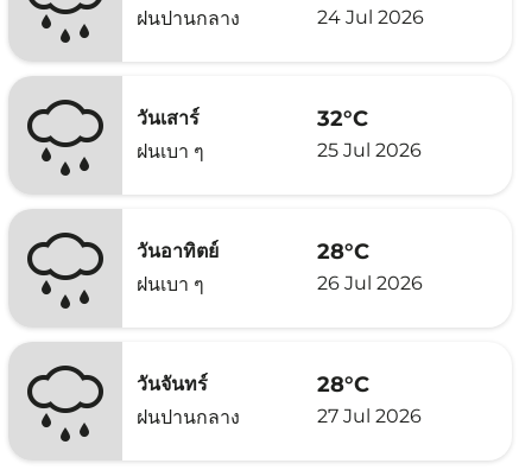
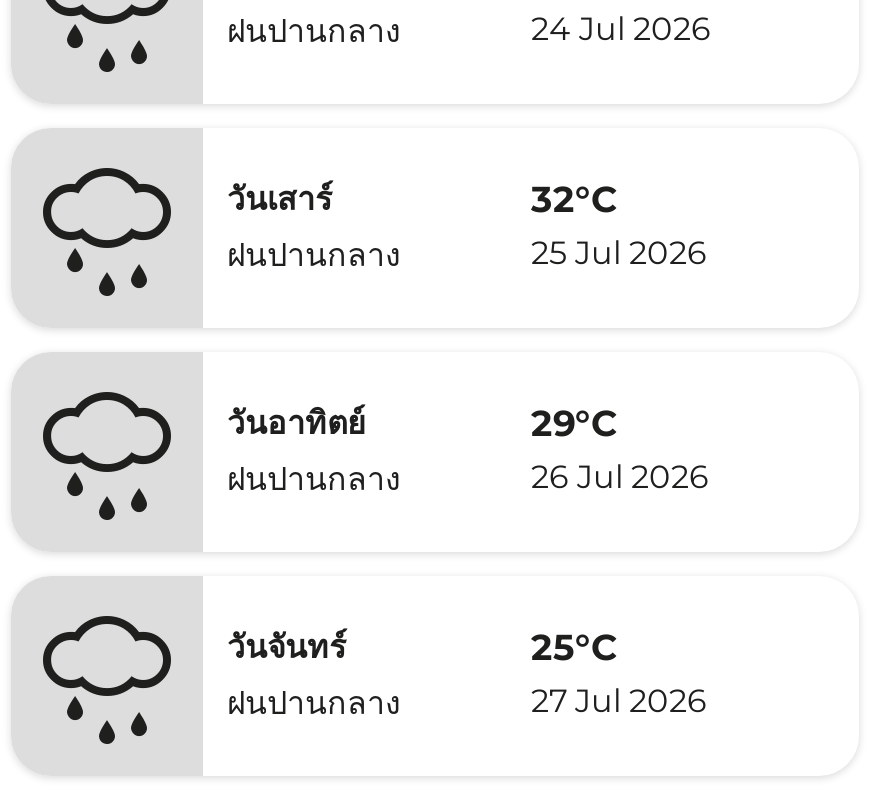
[137,140,204,163] ฝนเบา ๆ -> [227,236,401,274] ฝนปานกลาง
[317,238,369,264] 28°C -> [531,401,617,445] 29°C
[137,273,204,296] ฝนเบา ๆ -> [227,460,401,498] ฝนปานกลาง
[317,371,369,397] 28°C -> [531,625,617,669] 25°C

